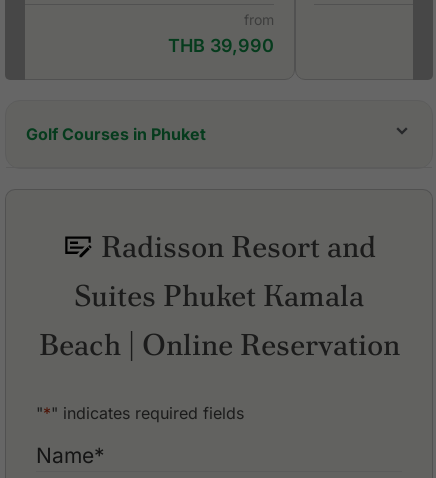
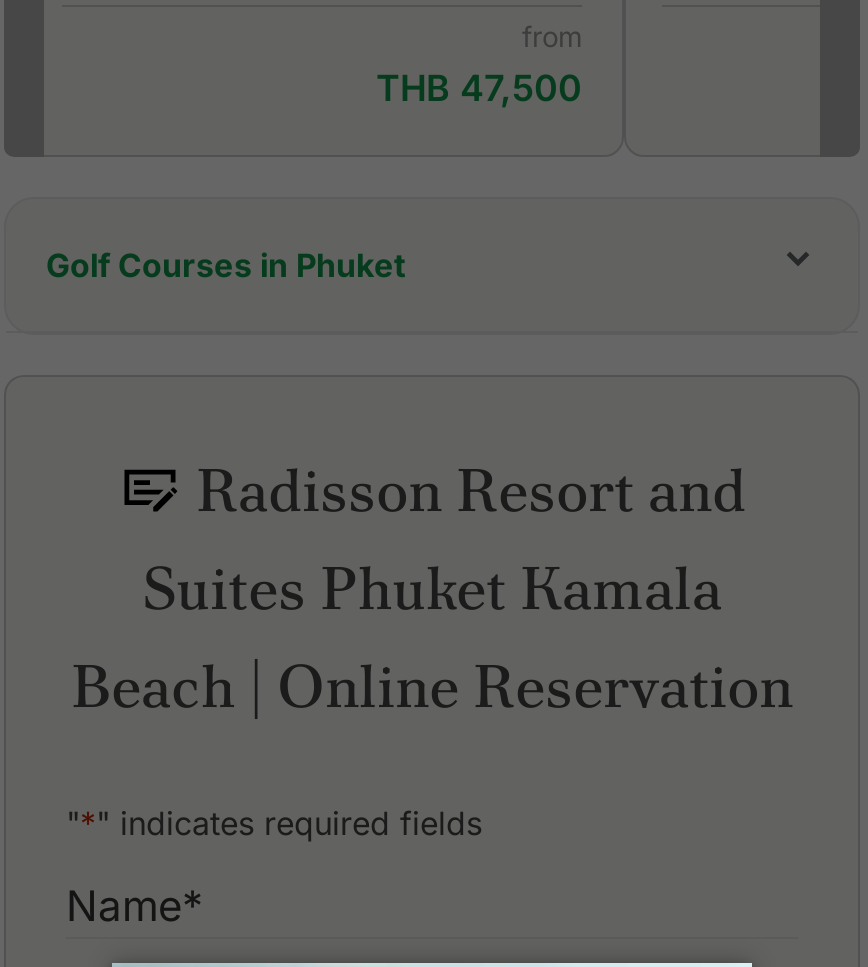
[168,35,274,56] THB 39,990 -> [376,67,582,109] THB 47,500

